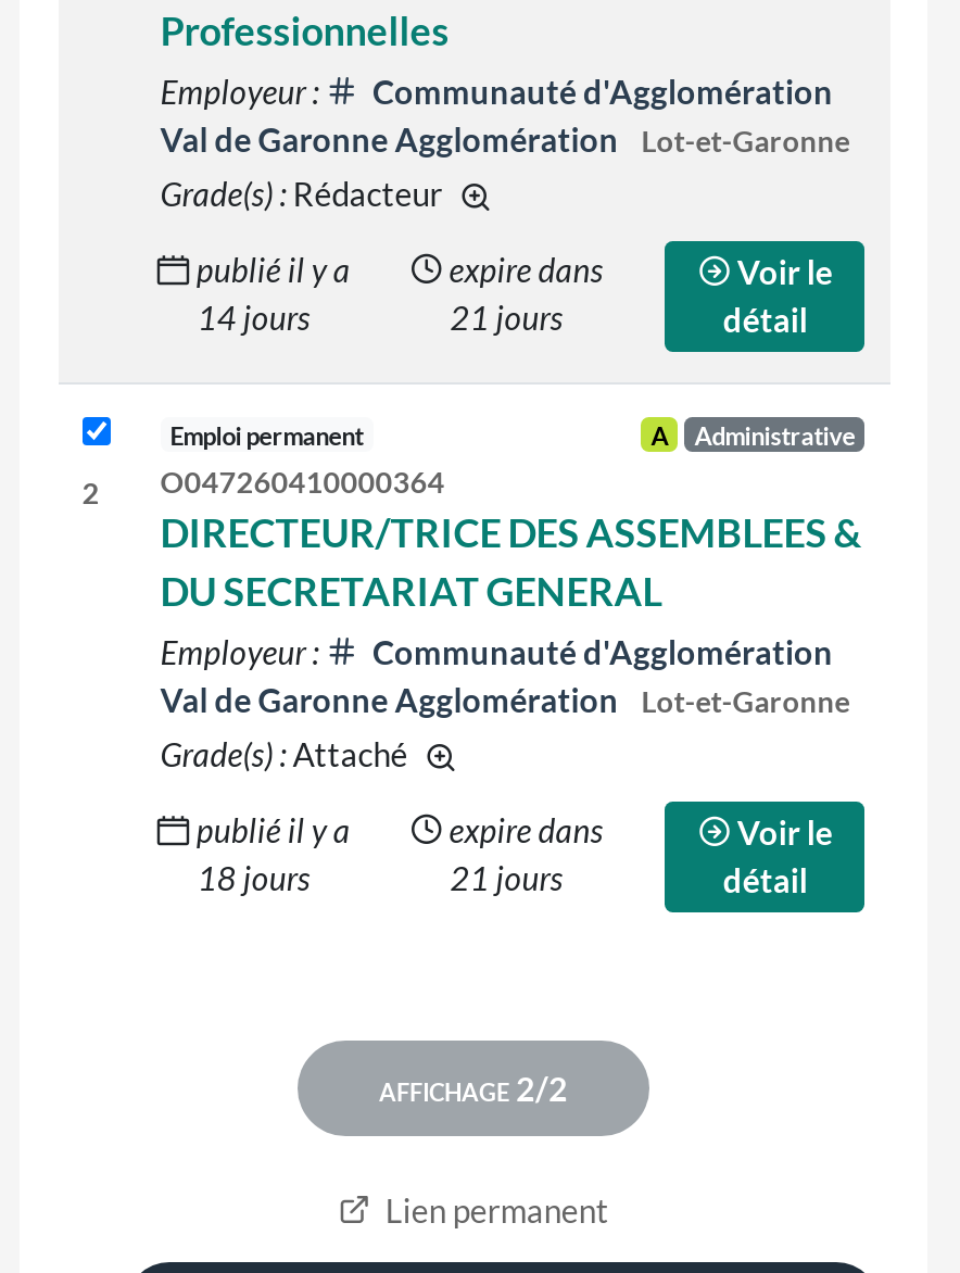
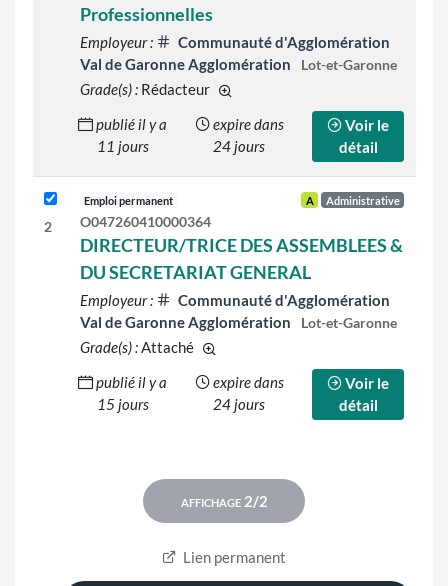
[197,298,310,338] 14 jours -> [97,137,149,155] 11 jours
[450,298,563,338] 21 jours -> [213,137,265,155] 24 jours
[197,859,310,898] 18 jours -> [97,395,149,413] 15 jours
[450,859,563,898] 21 jours -> [213,395,265,413] 24 jours

